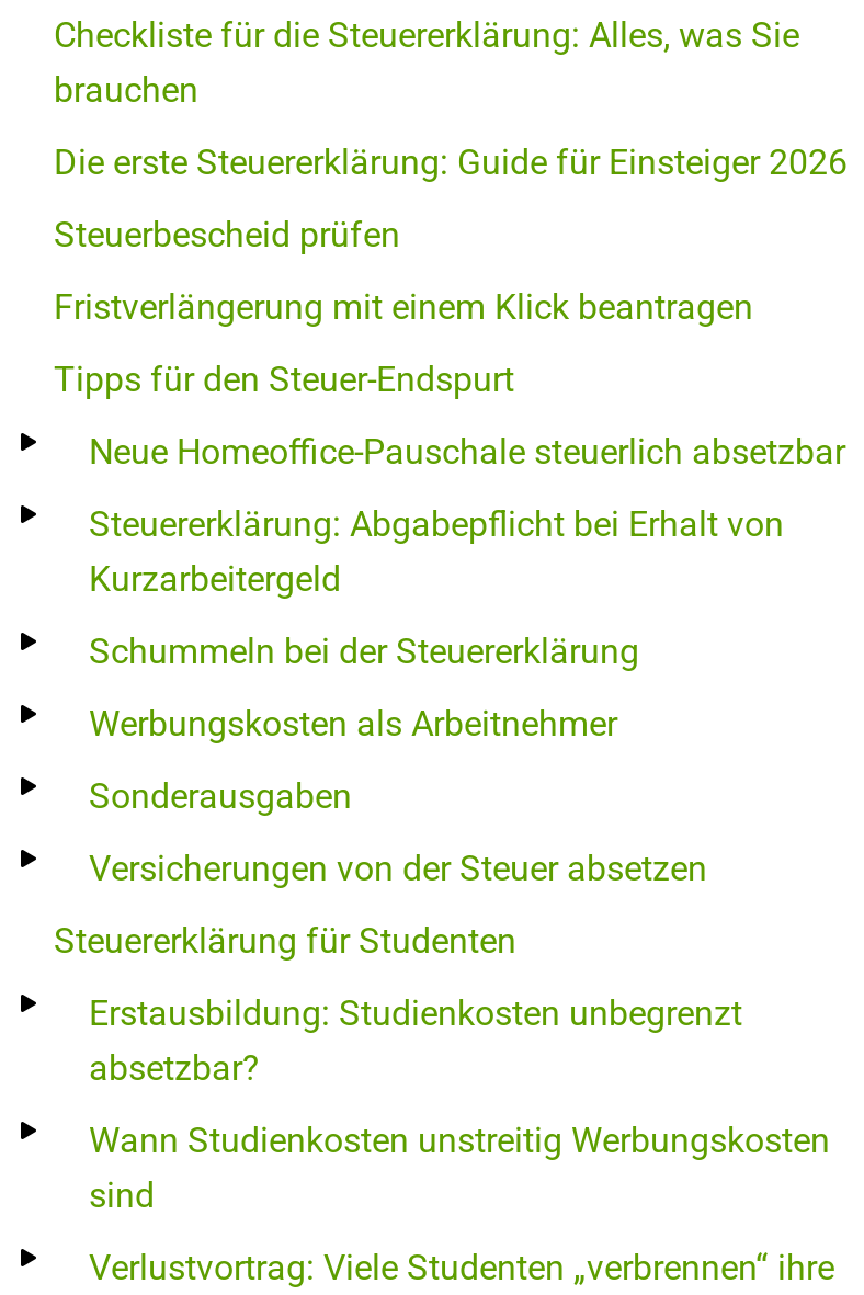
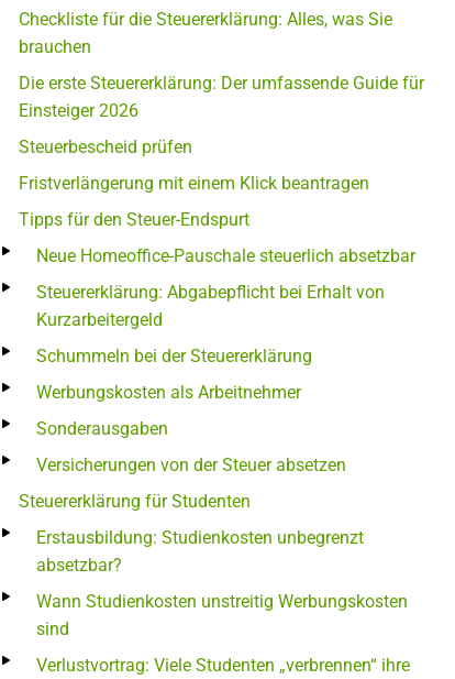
[54,142,848,183] Die erste Steuererklärung: Guide für Einsteiger 2026 -> [19,73,424,121] Die erste Steuererklärung: Der umfassende Guide für | Einsteiger 2026

